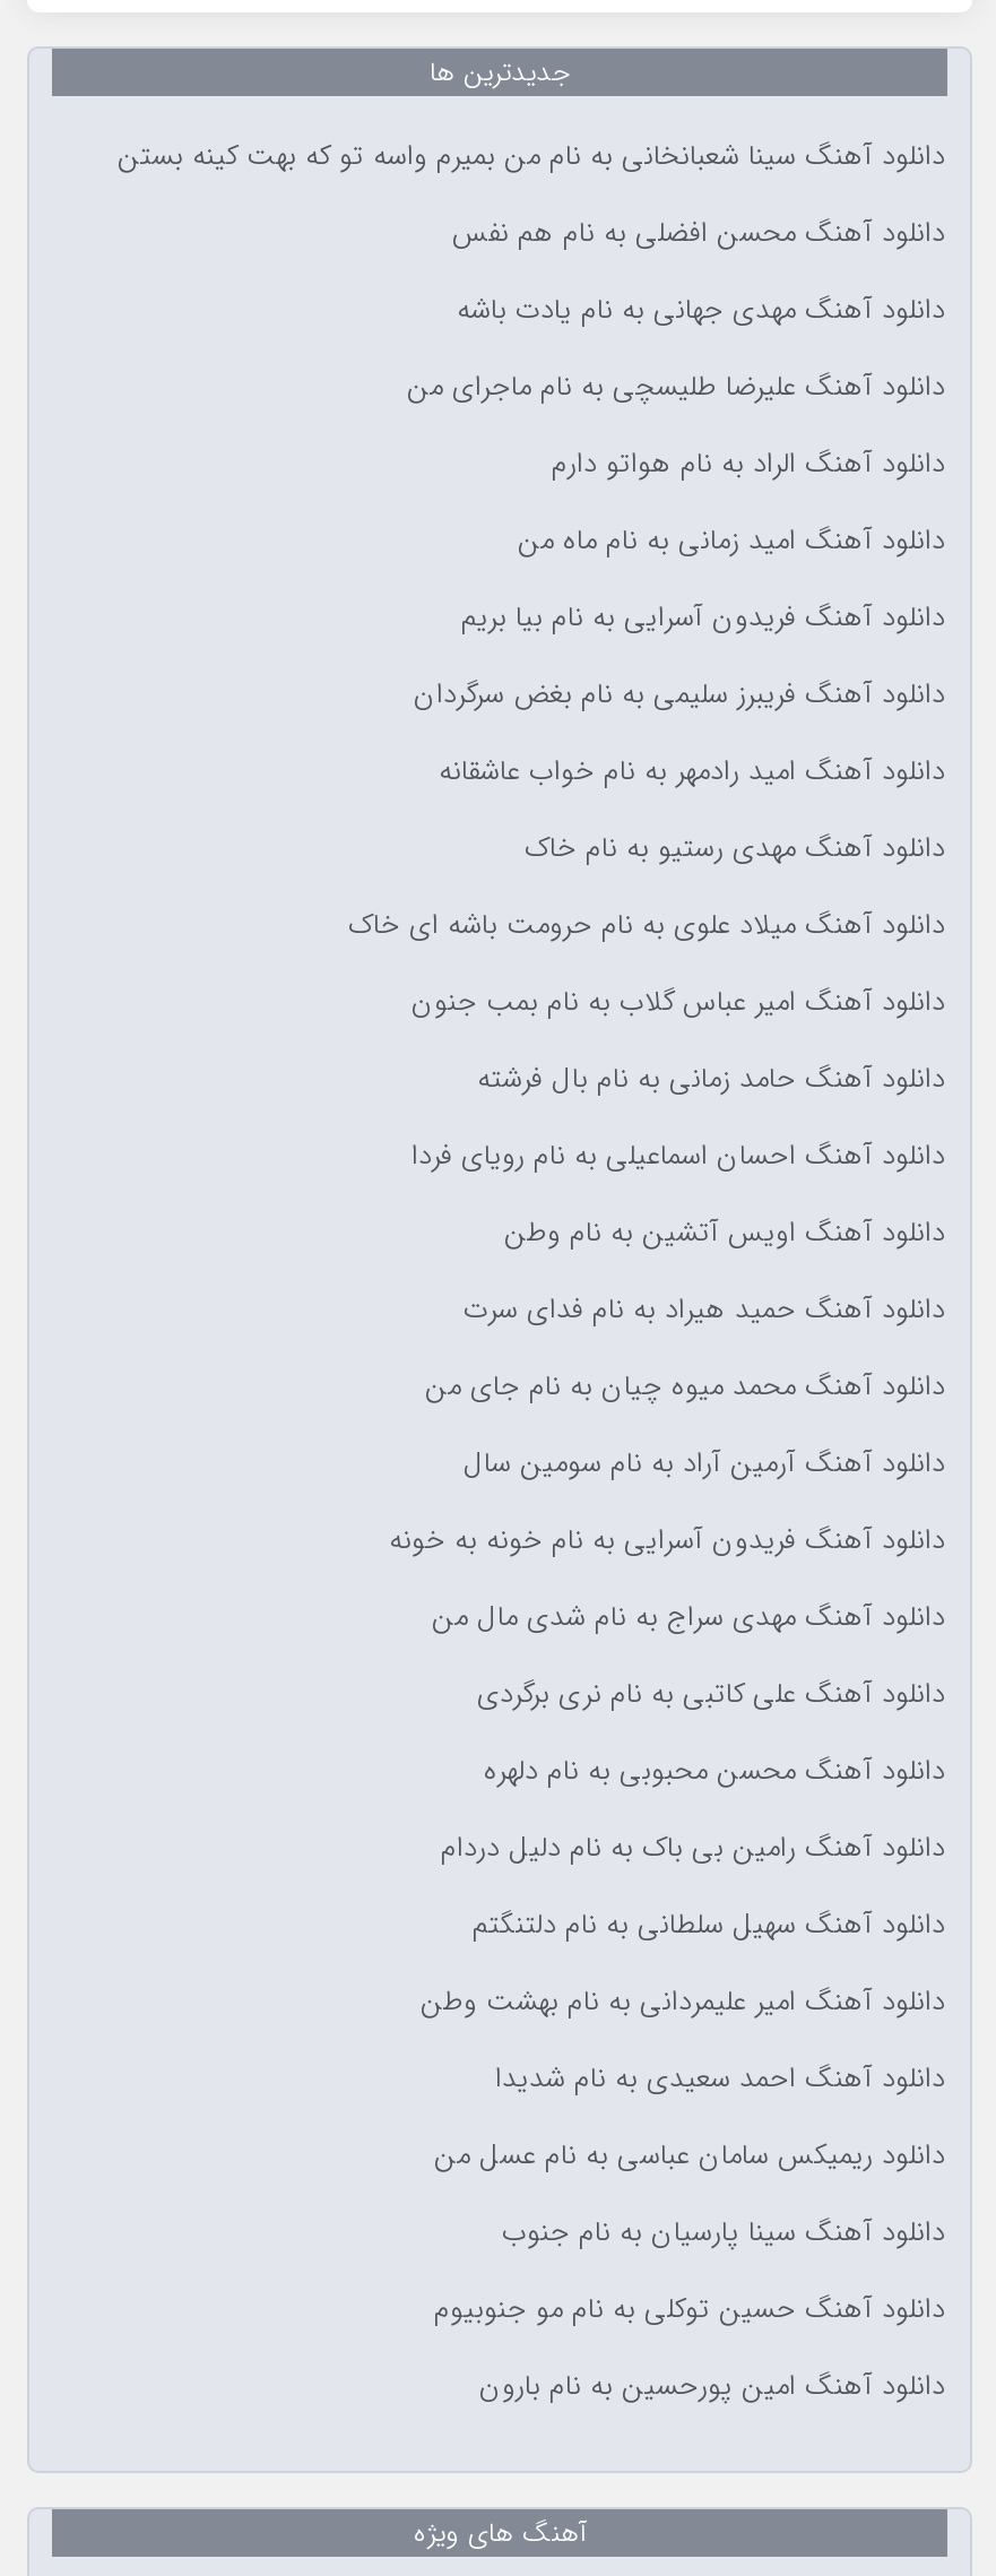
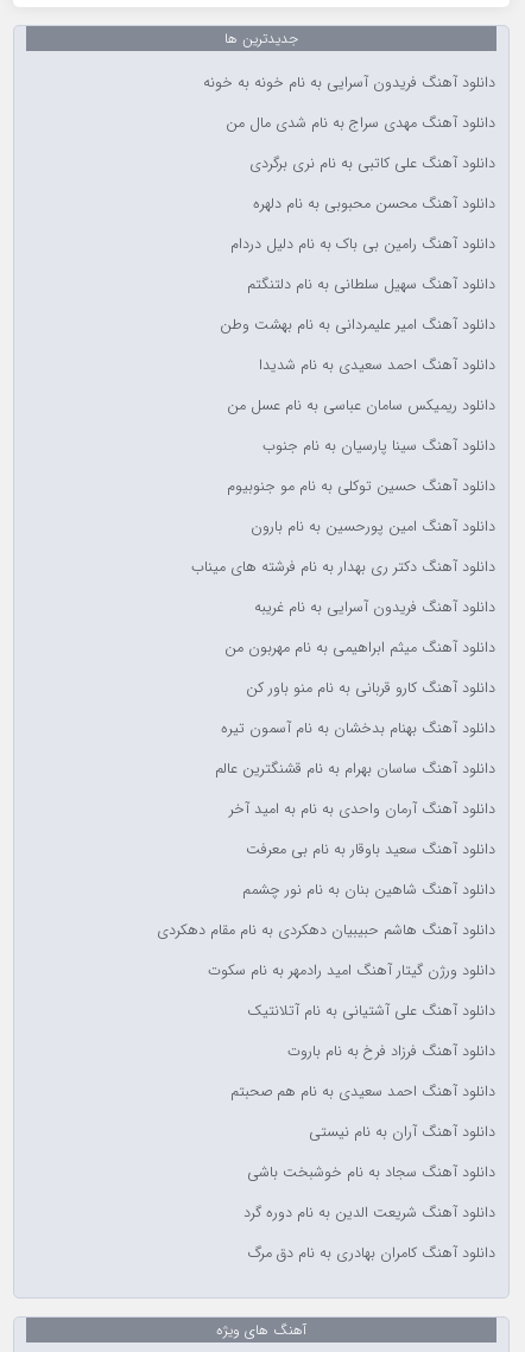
[118,135,945,1487] دانلود آهنگ سینا شعبانخانی به نام من بمیرم واسه تو که بهت کینه بستن | دانلود آهنگ محسن افضلی به نام هم نفس | دانلود آهنگ مهدی جهانی به نام یادت باشه | دانلود آهنگ علیرضا طلیسچی به نام ماجرای من | دانلود آهنگ الراد به نام هواتو دارم | دانلود آهنگ امید زمانی به نام ماه من | دانلود آهنگ فریدون آسرایی به نام بیا بریم | دانلود آهنگ فریبرز سلیمی به نام بغض سرگردان | دانلود آهنگ امید رادمهر به نام خواب عاشقانه | دانلود آهنگ مهدی رستیو به نام خاک | دانلود آهنگ میلاد علوی به نام حرومت باشه ای خاک | دانلود آهنگ امیر عباس گلاب به نام بمب جنون | دانلود آهنگ حامد زمانی به نام بال فرشته | دانلود آهنگ احسان اسماعیلی به نام رویای فردا | دانلود آهنگ اویس آتشین به نام وطن | دانلود آهنگ حمید هیراد به نام فدای سرت | دانلود آهنگ محمد میوه چیان به نام جای من | دانلود آهنگ آرمین آراد به نام سومین سال -> none
moved [389,1519,945,2410] -> [203,71,495,539]: دانلود آهنگ فریدون آسرایی به نام خونه به خونه | دانلود آهنگ مهدی سراج به نام شدی مال من | دانلود آهنگ علی کاتبی به نام نری برگردی | ... | دانلود آهنگ حسین توکلی به نام مو جنوبیوم | دانلود آهنگ امین پورحسین به نام بارون
none -> [157,556,495,1265] دانلود آهنگ دکتر ری بهدار به نام فرشته های میناب | دانلود آهنگ فریدون آسرایی به نام غریبه | دانلود آهنگ میثم ابراهیمی به نام مهربون من | دانلود آهنگ کارو قربانی به نام منو باور کن | دانلود آهنگ بهنام بدخشان به نام آسمون تیره | دانلود آهنگ ساسان بهرام به نام قشنگترین عالم | دانلود آهنگ آرمان واحدی به نام به امید آخر | دانلود آهنگ سعید باوقار به نام بی معرفت | دانلود آهنگ شاهین بنان به نام نور چشمم | دانلود آهنگ هاشم حبیبیان دهکردی به نام مقام دهکردی | دانلود ورژن گیتار آهنگ امید رادمهر به نام سکوت | دانلود آهنگ علی آشتیانی به نام آتلانتیک | دانلود آهنگ فرزاد فرخ به نام باروت | دانلود آهنگ احمد سعیدی به نام هم صحبتم | دانلود آهنگ آران به نام نیستی | دانلود آهنگ سجاد به نام خوشبخت باشی | دانلود آهنگ شریعت الدین به نام دوره گرد | دانلود آهنگ کامران بهادری به نام دق مرگ

